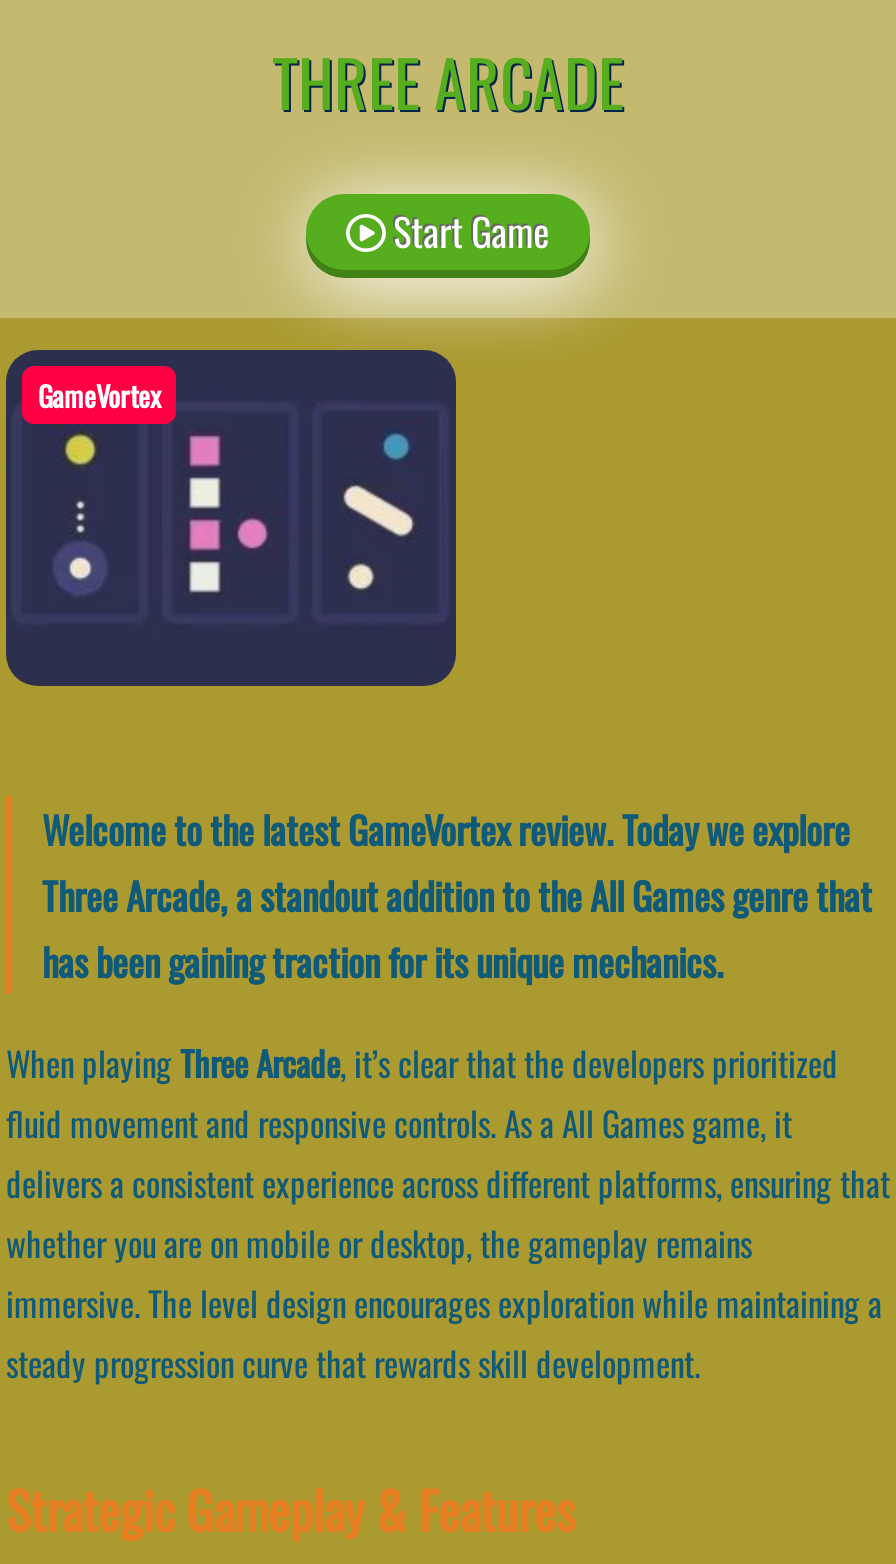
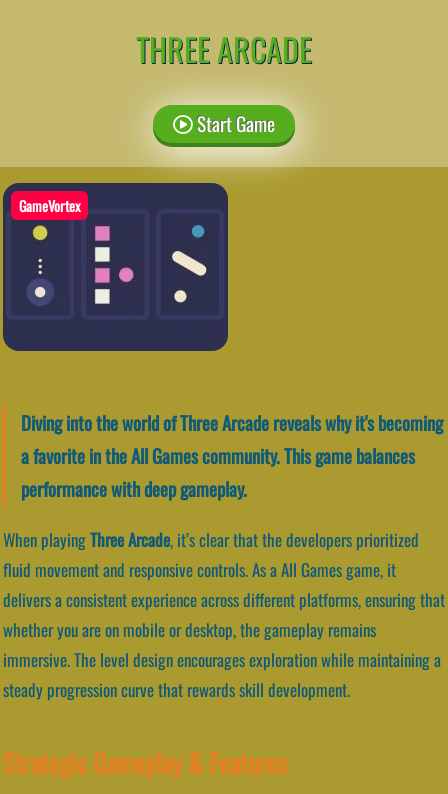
[42,803,872,989] Welcome to the latest GameVortex review. Today we explore | Three Arcade, a standout addition to the All Games genre that | has been gaining traction for its unique mechanics. -> [21,409,443,502] Diving into the world of Three Arcade reveals why it's becoming | a favorite in the All Games community. This game balances | performance with deep gameplay.

